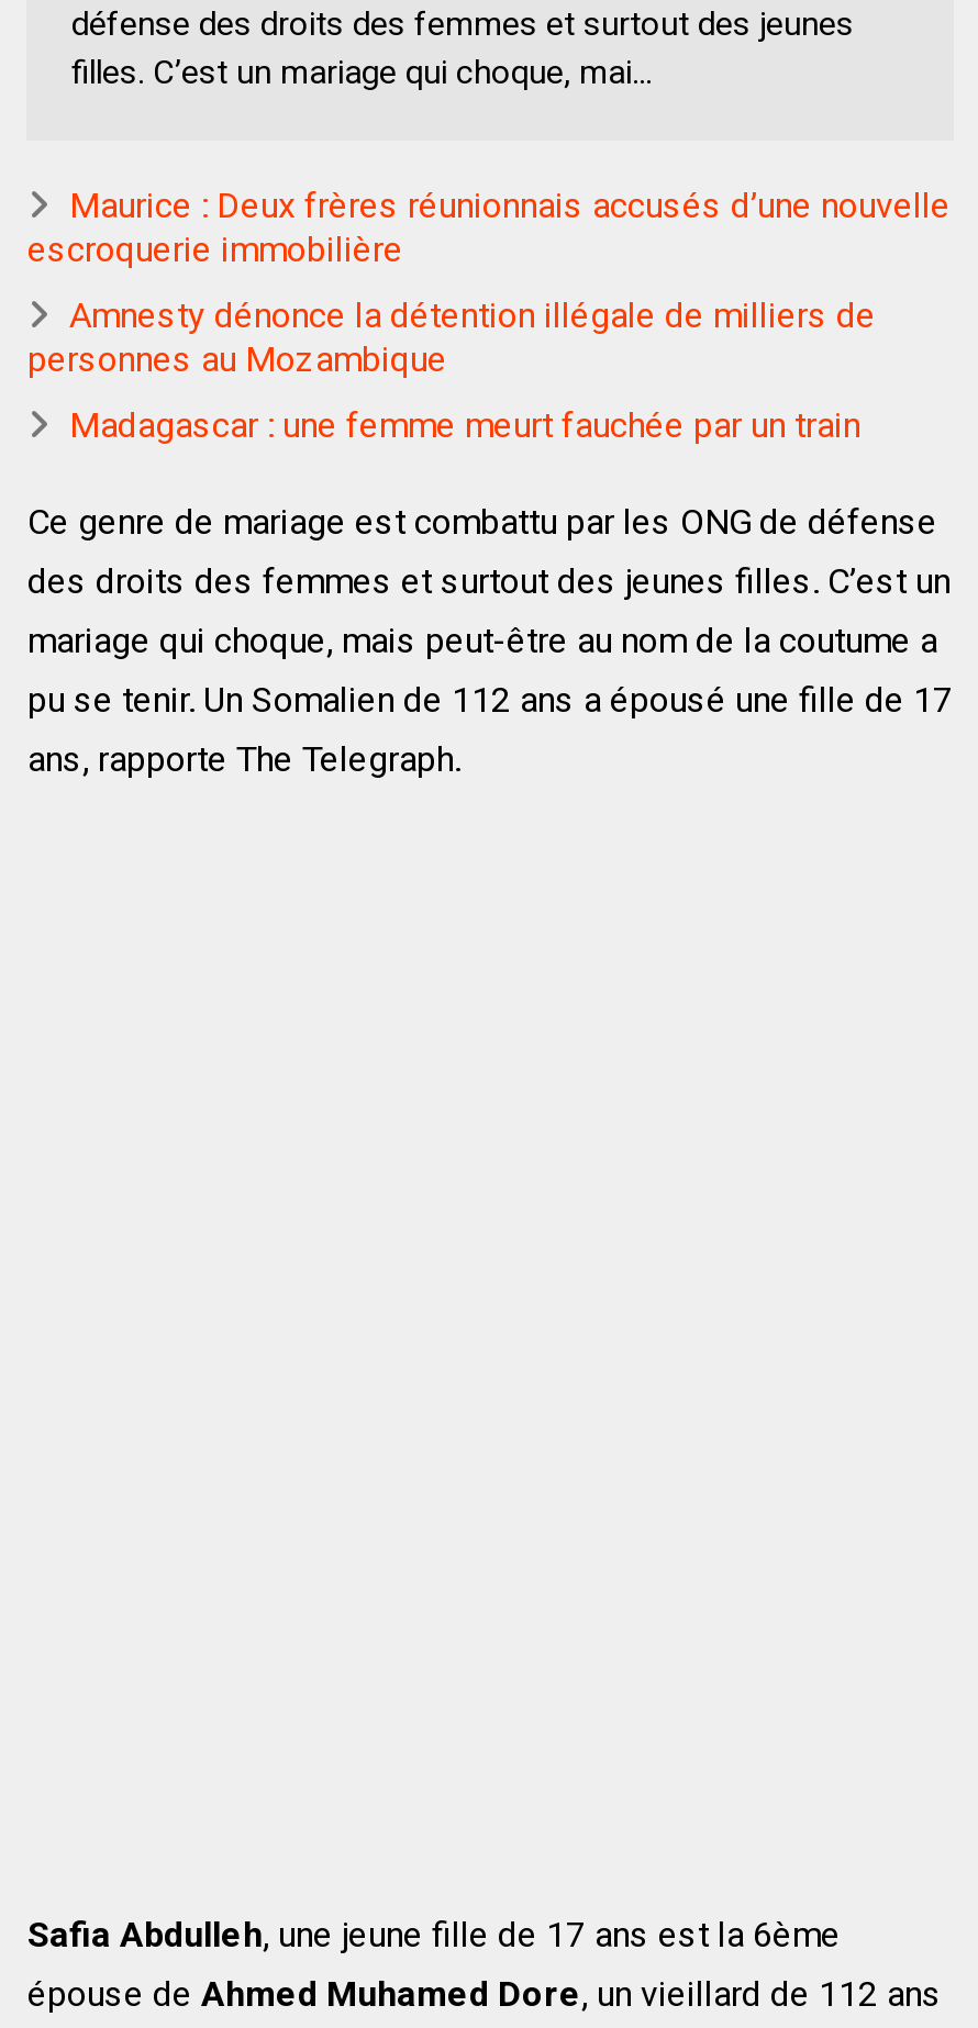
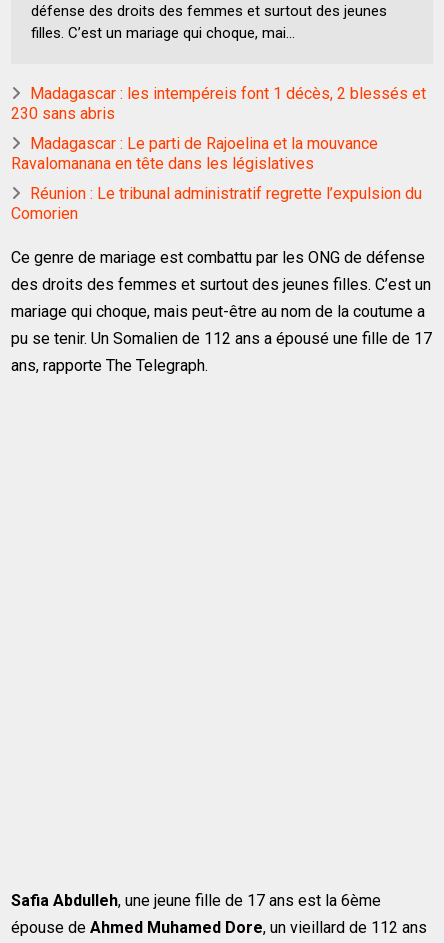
[27,184,950,270] Maurice : Deux frères réunionnais accusés d’une nouvelle | escroquerie immobilière -> [11,84,426,123] Madagascar : les intempéreis font 1 décès, 2 blessés et | 230 sans abris
[27,294,876,380] Amnesty dénonce la détention illégale de milliers de | personnes au Mozambique -> [11,134,378,173] Madagascar : Le parti de Rajoelina et la mouvance | Ravalomanana en tête dans les législatives
[69,404,860,446] Madagascar : une femme meurt fauchée par un train -> [11,184,422,223] Réunion : Le tribunal administratif regrette l’expulsion du | Comorien

